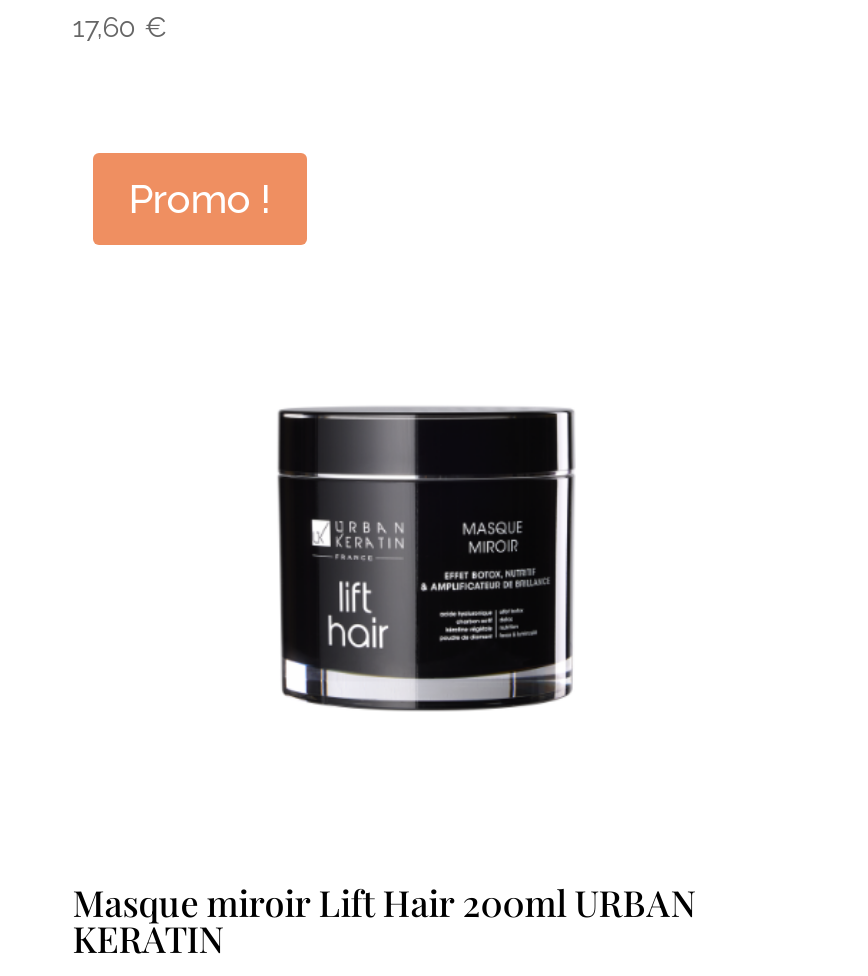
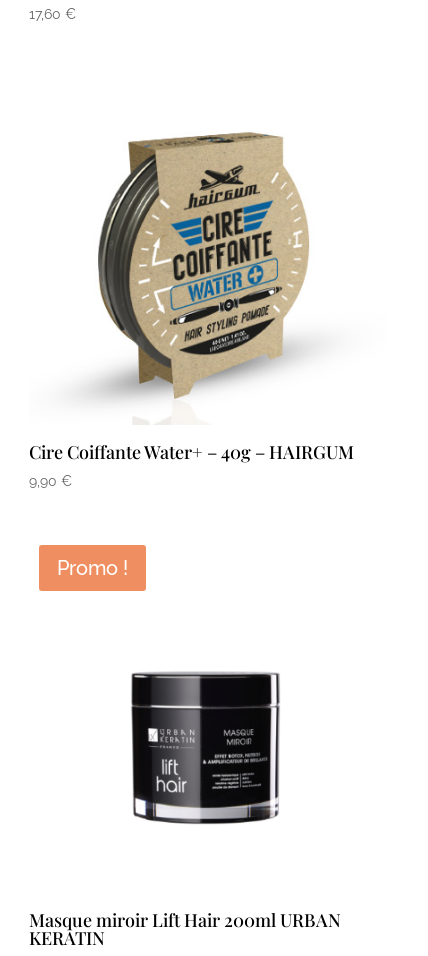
none -> [29,440,354,489] Cire Coiffante Water+ – 40g – HAIRGUM | 9,90 €
none -> [92,131,310,400] [image]

